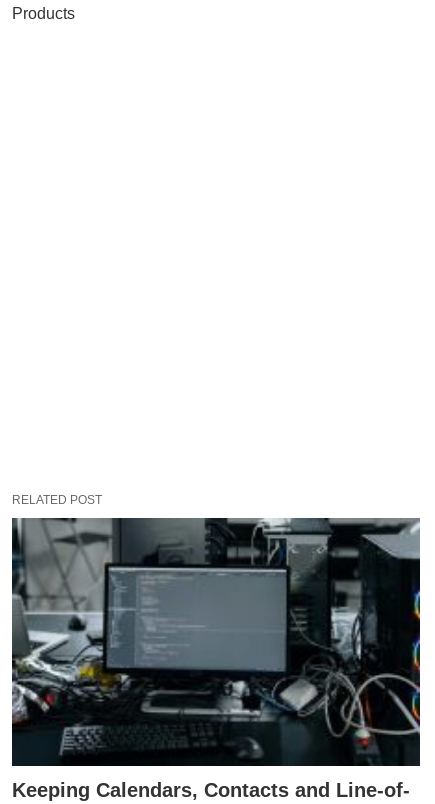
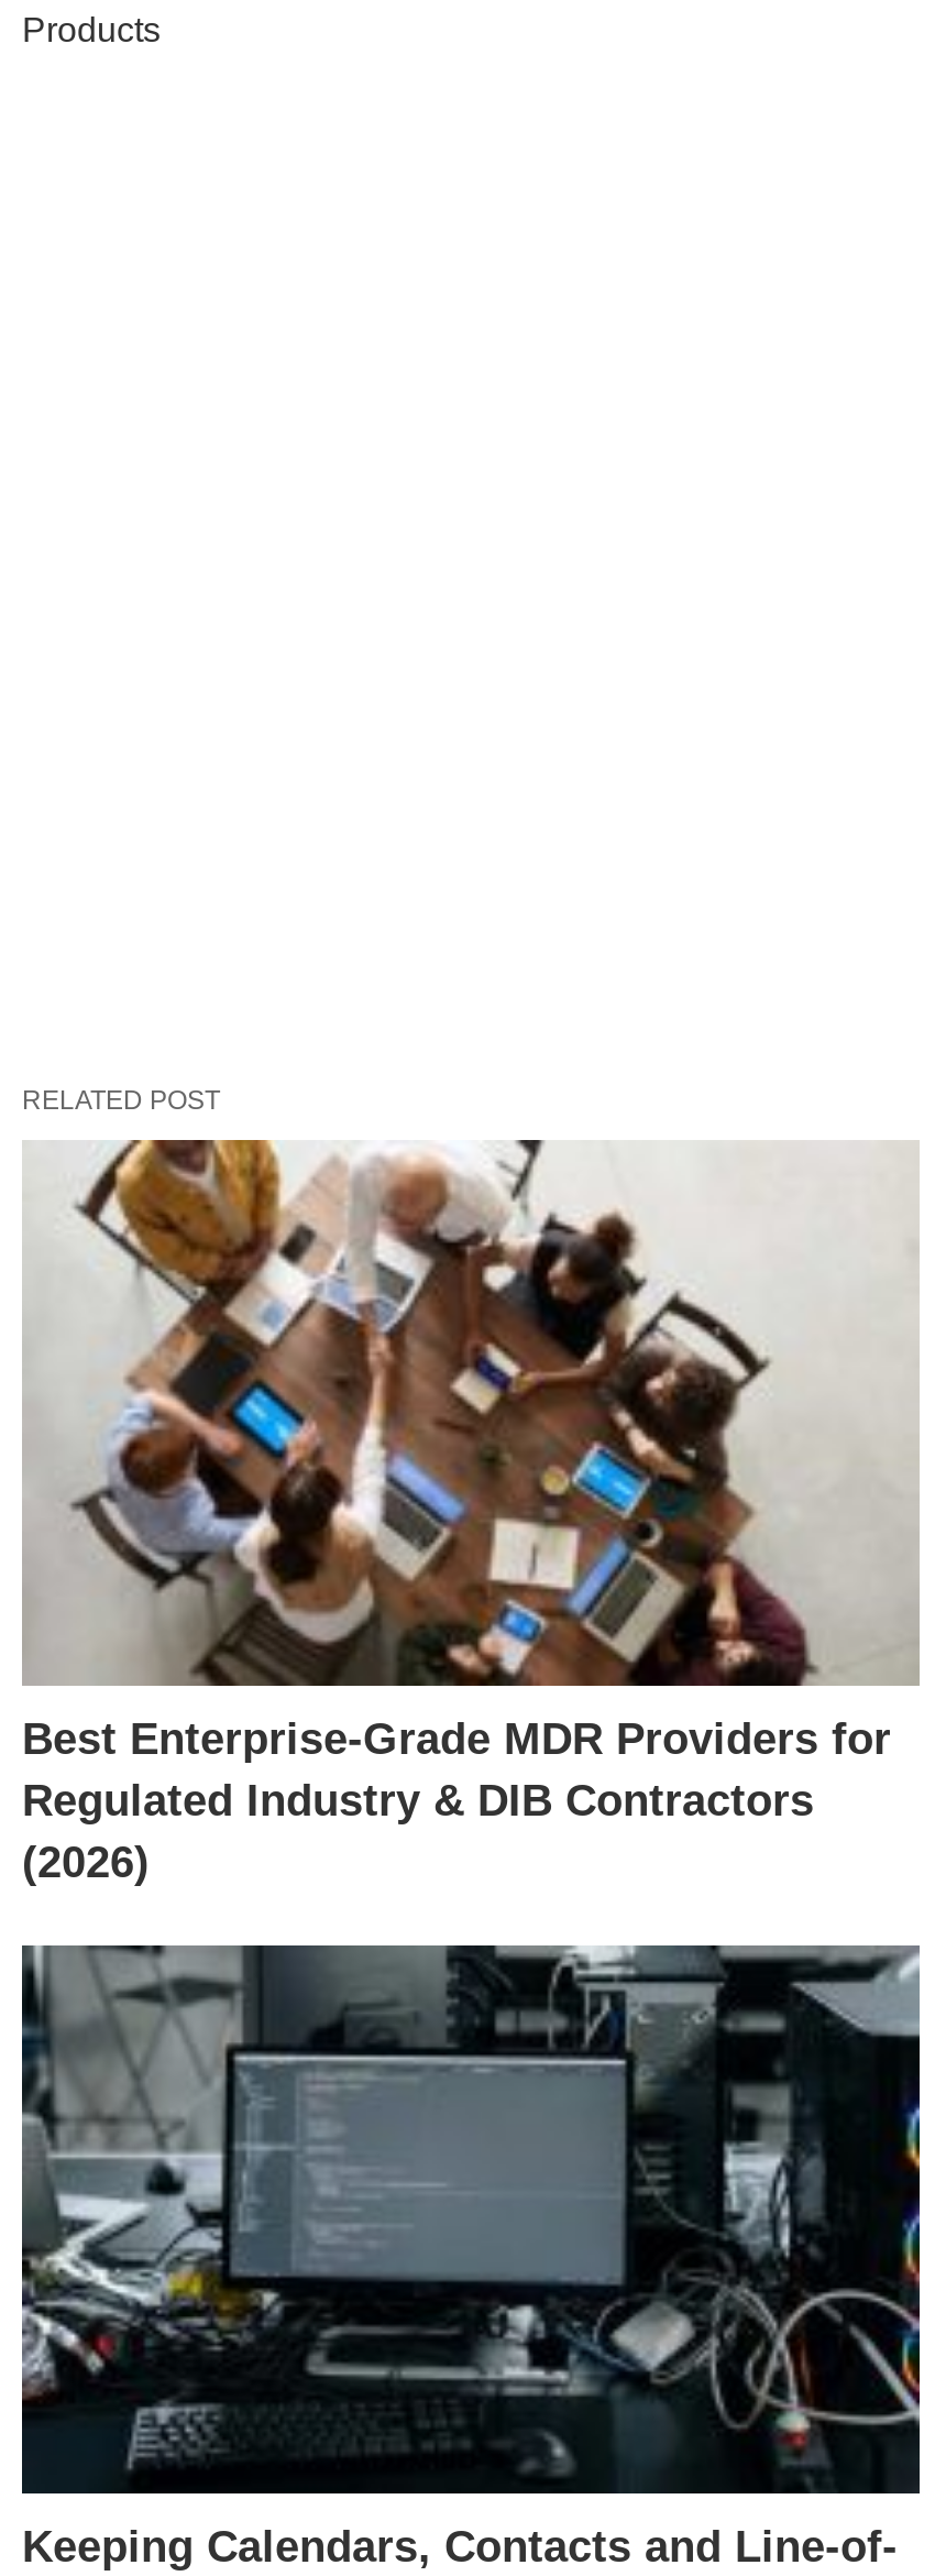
none -> [22,1138,920,1886] [image] | Best Enterprise-Grade MDR Providers for | Regulated Industry & DIB Contractors | (2026)

